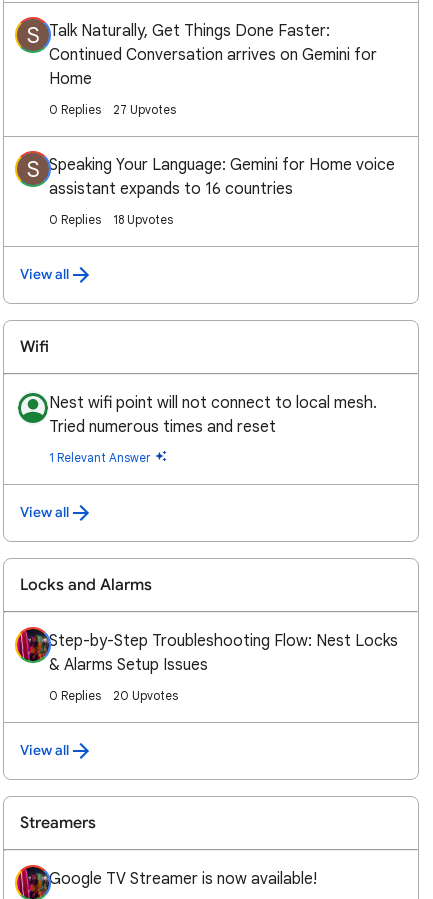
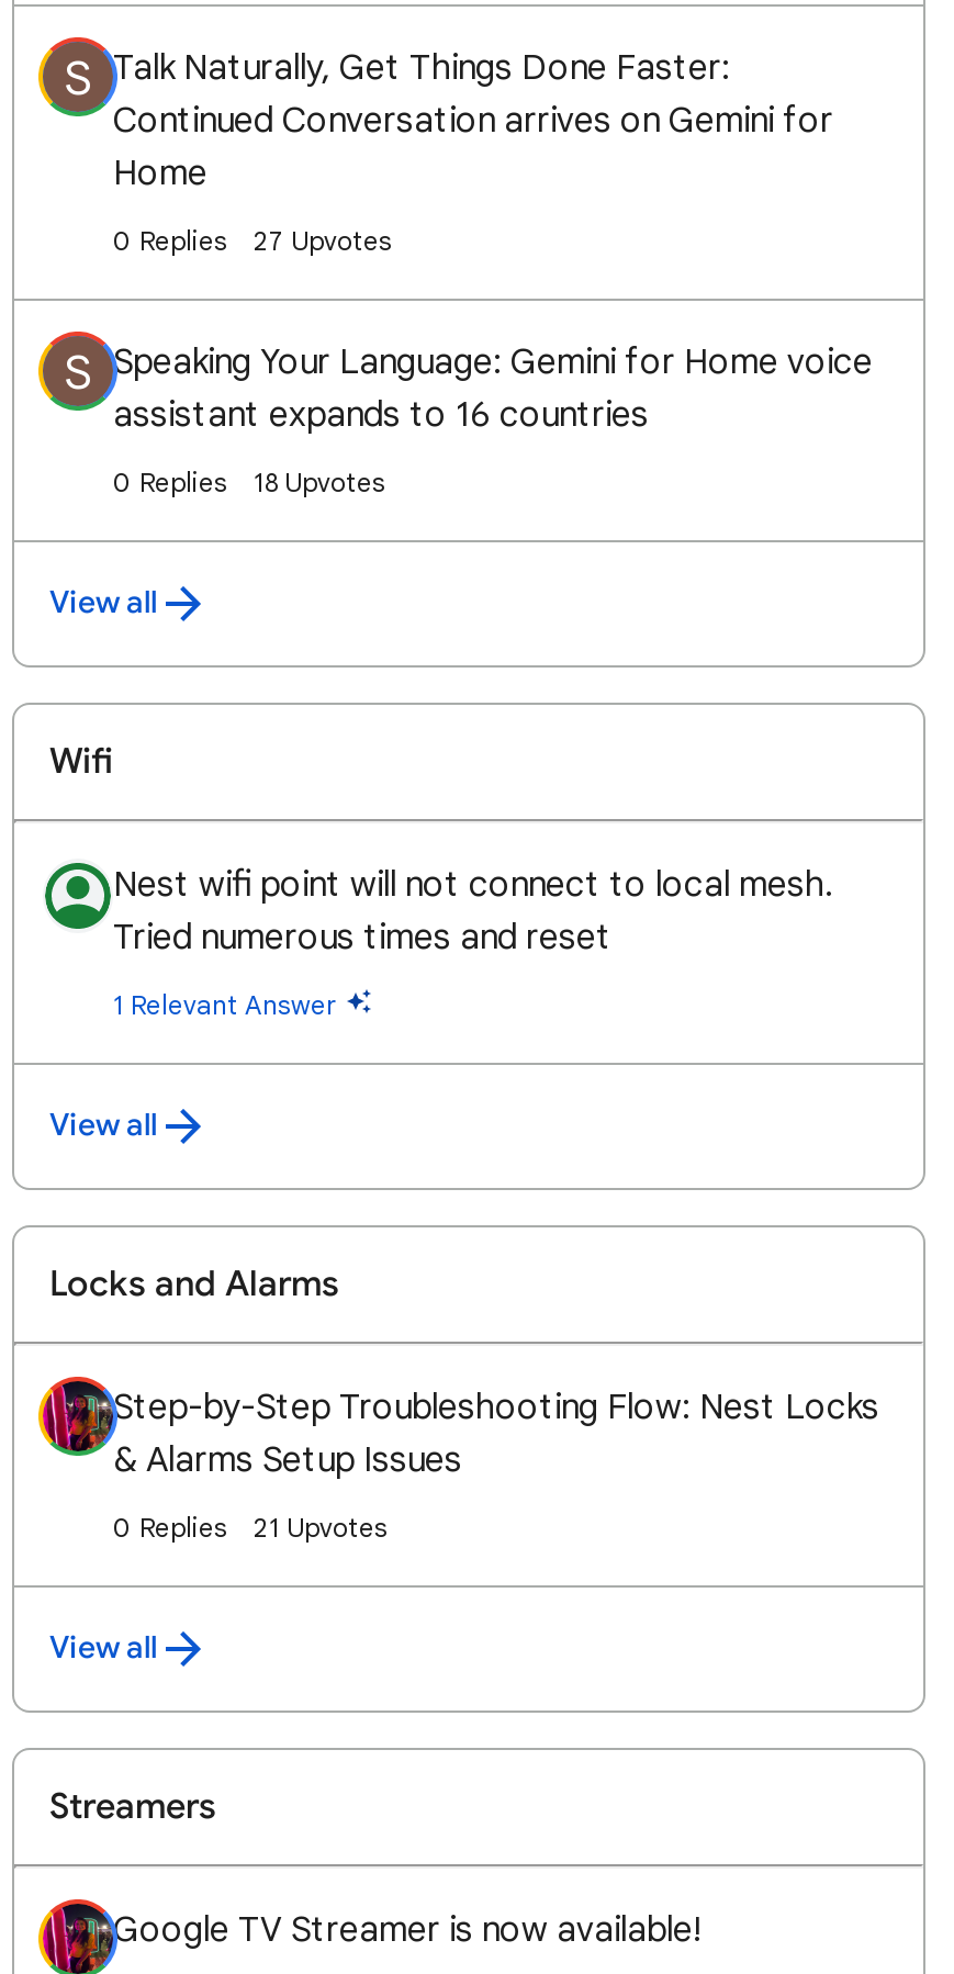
[113,688,178,703] 20 Upvotes -> [254,1511,388,1544] 21 Upvotes

